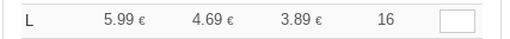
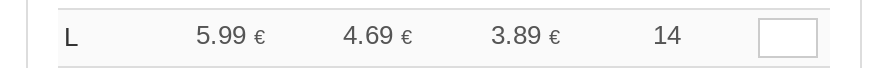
[377,10,394,28] 16 -> [653,20,681,50] 14

